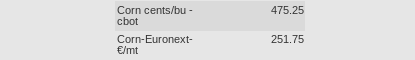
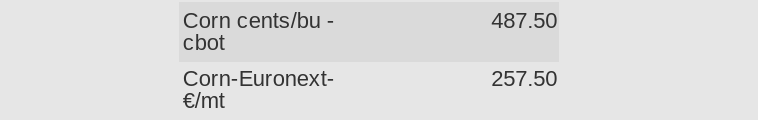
[271,4,304,16] 475.25 -> [491,7,557,31] 487.50
[271,33,304,45] 251.75 -> [491,67,557,91] 257.50

